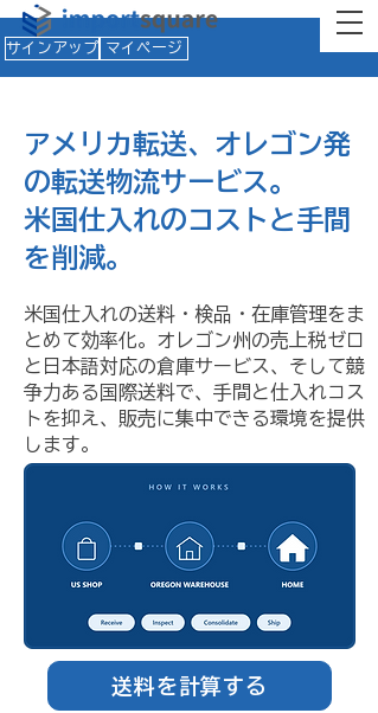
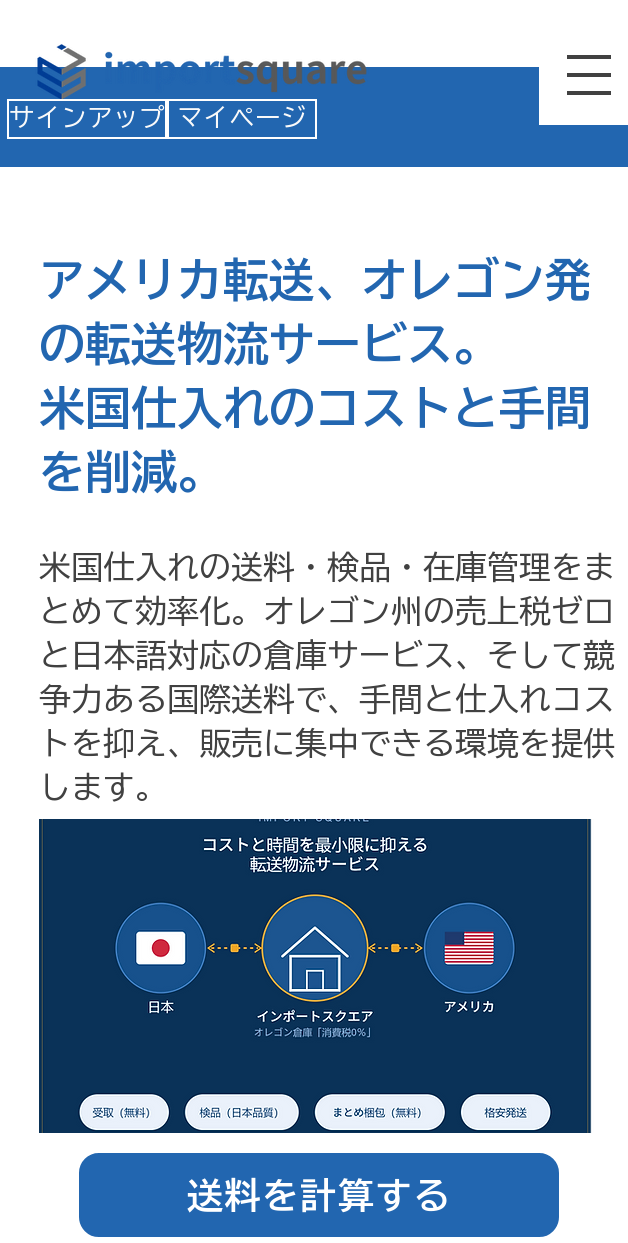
[24,463,357,649] [image] -> [37,817,599,1135] [image]

